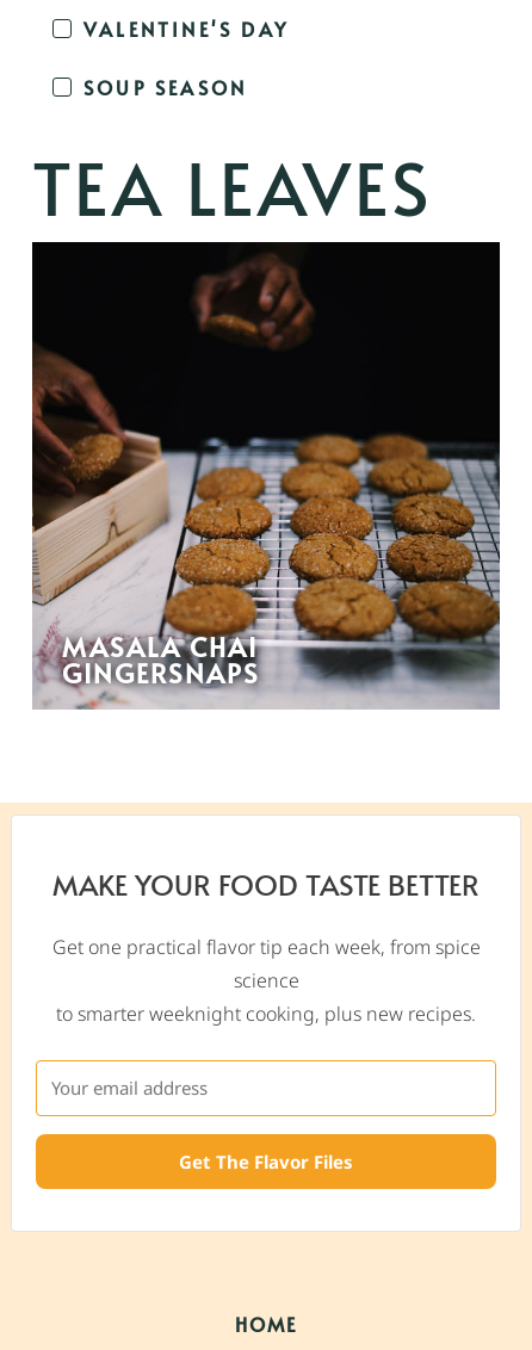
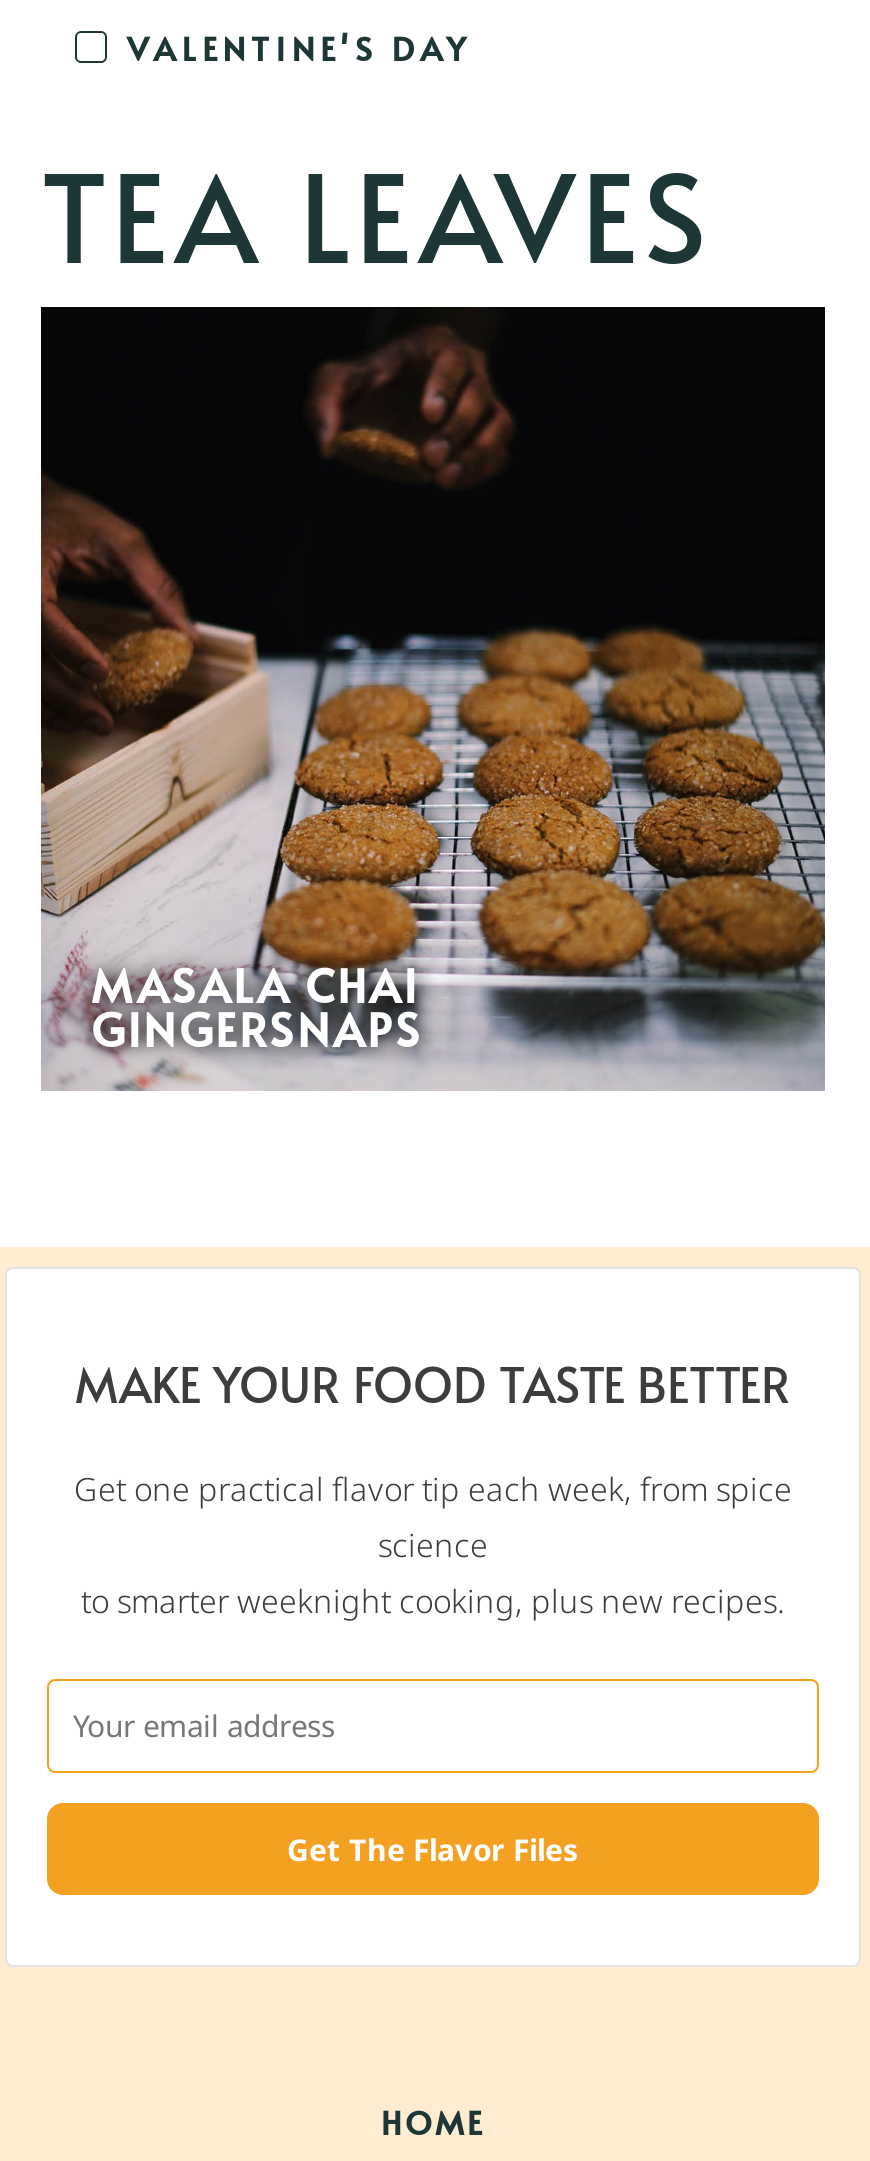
[83,73,247,100] SOUP SEASON -> none

